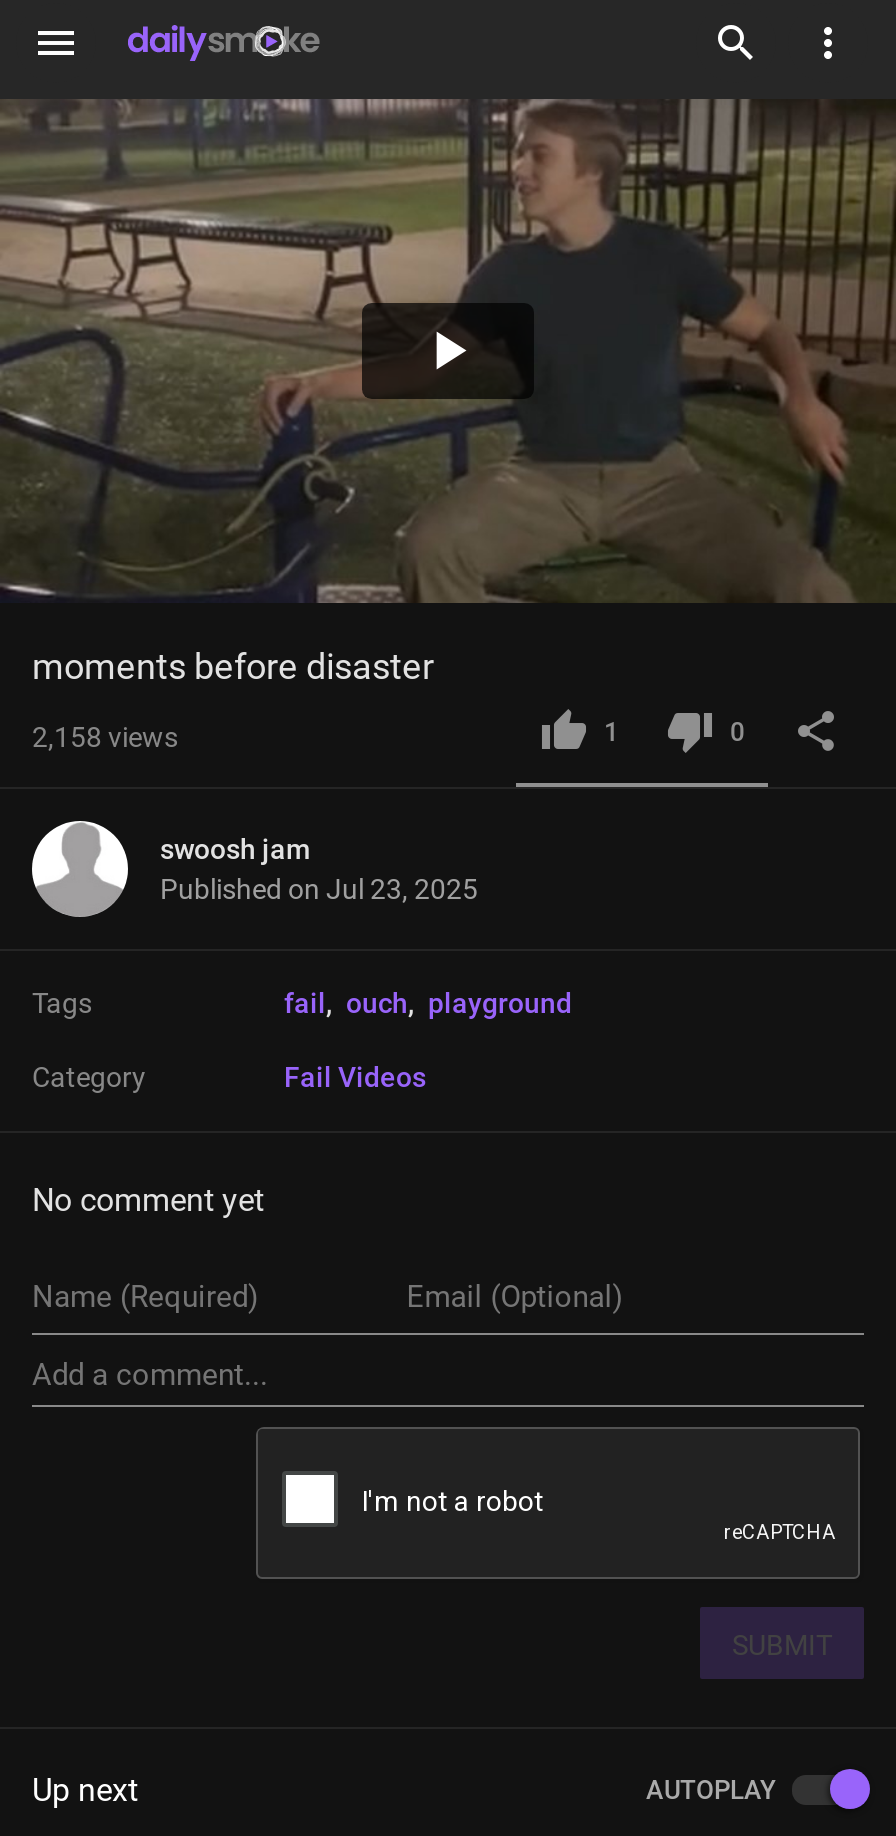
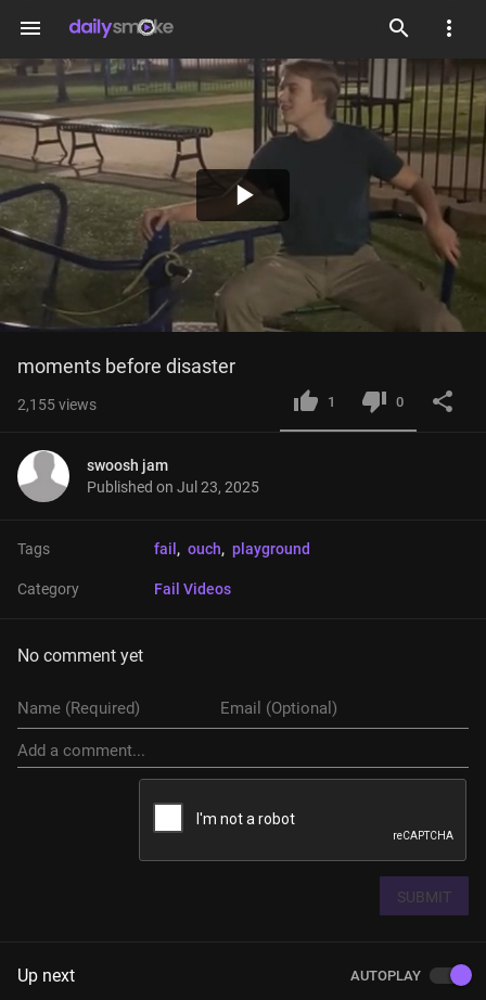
[32,721,178,753] 2,158 views -> [17,396,97,413] 2,155 views

